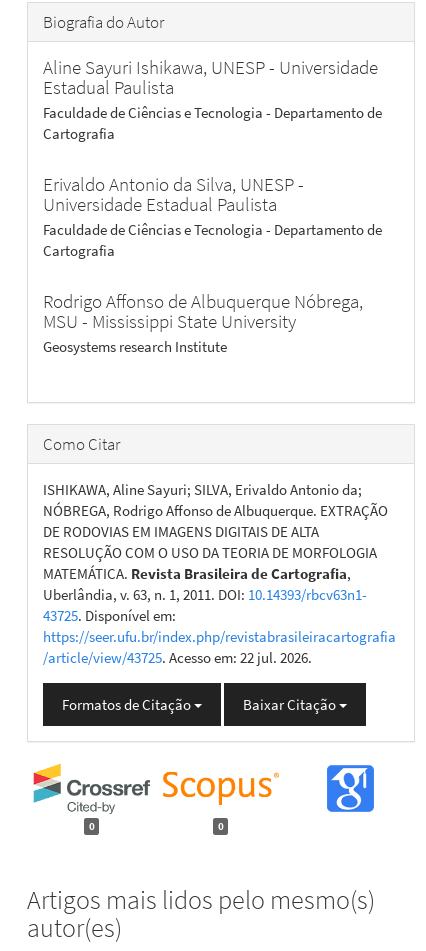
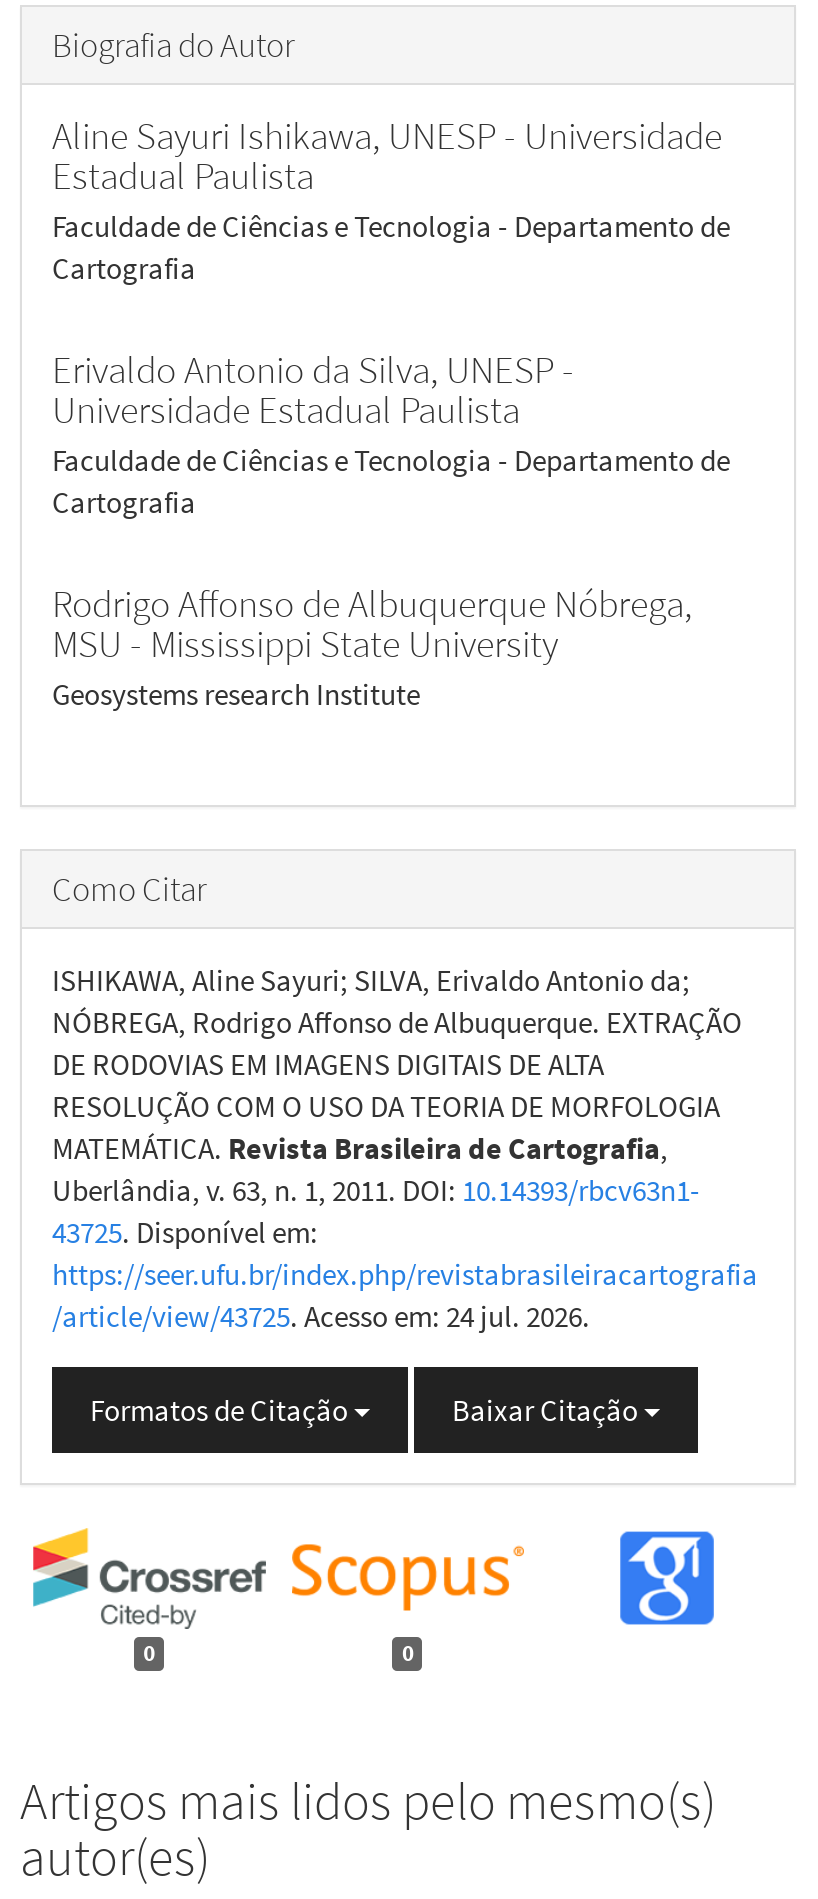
[43,647,312,666] /article/view/43725. Acesso em: 22 jul. 2026. -> [52,1296,590,1334] /article/view/43725. Acesso em: 24 jul. 2026.

